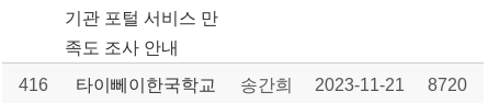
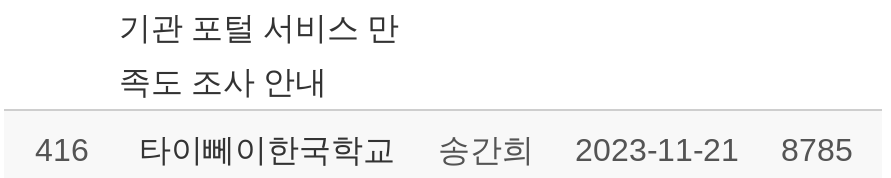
[19,76,468,94] 416 타이뻬이한국학교 송간희 2023-11-21 8720 -> [35,133,853,167] 416 타이뻬이한국학교 송간희 2023-11-21 8785

